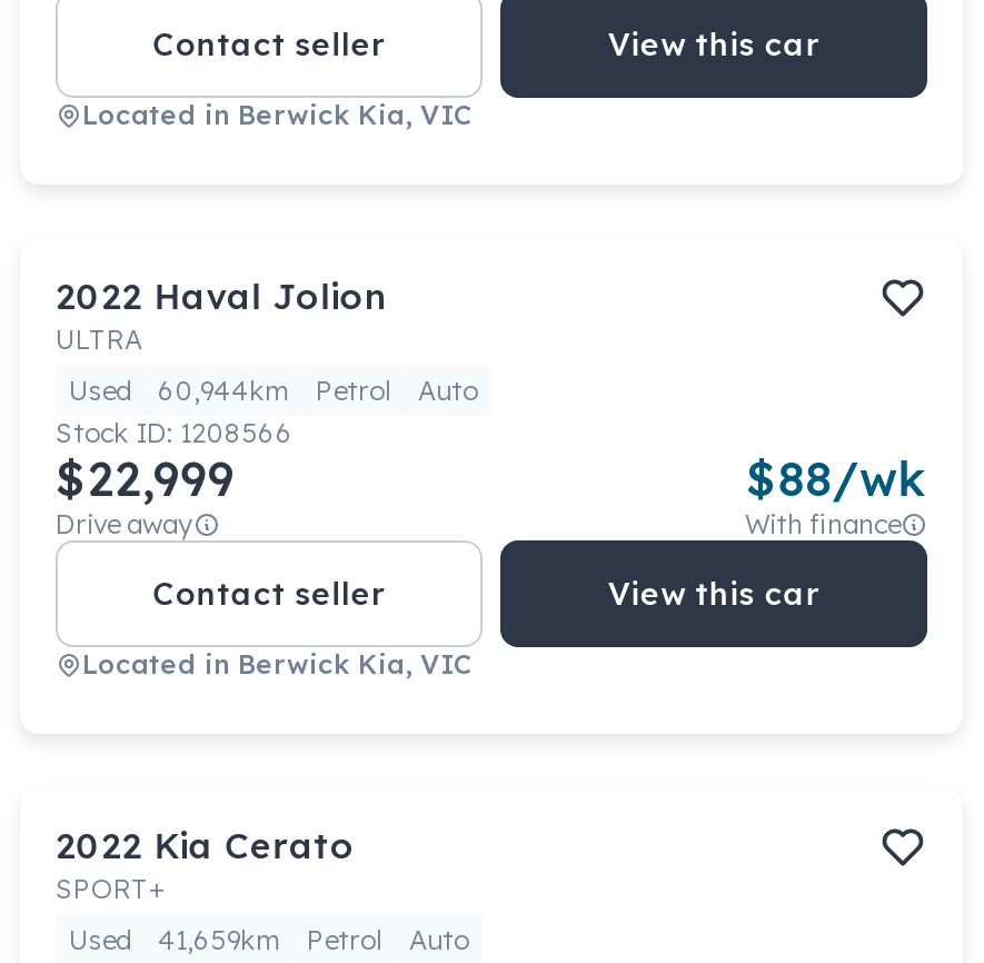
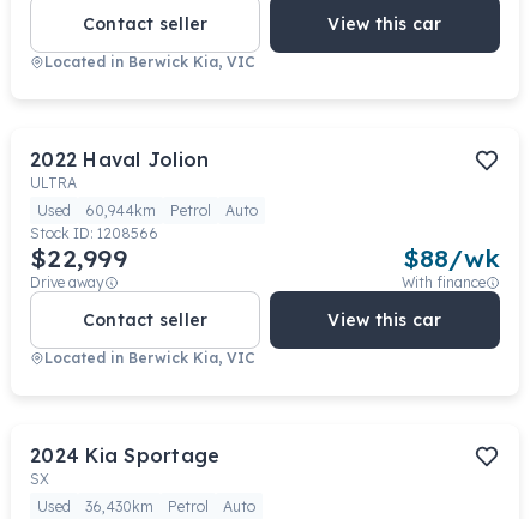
[56,823,355,905] 2022 Kia Cerato | SPORT+ -> [30,443,220,488] 2024 Kia Sportage | SX
[69,923,469,956] Used 41,659km Petrol Auto -> [37,497,255,515] Used 36,430km Petrol Auto

